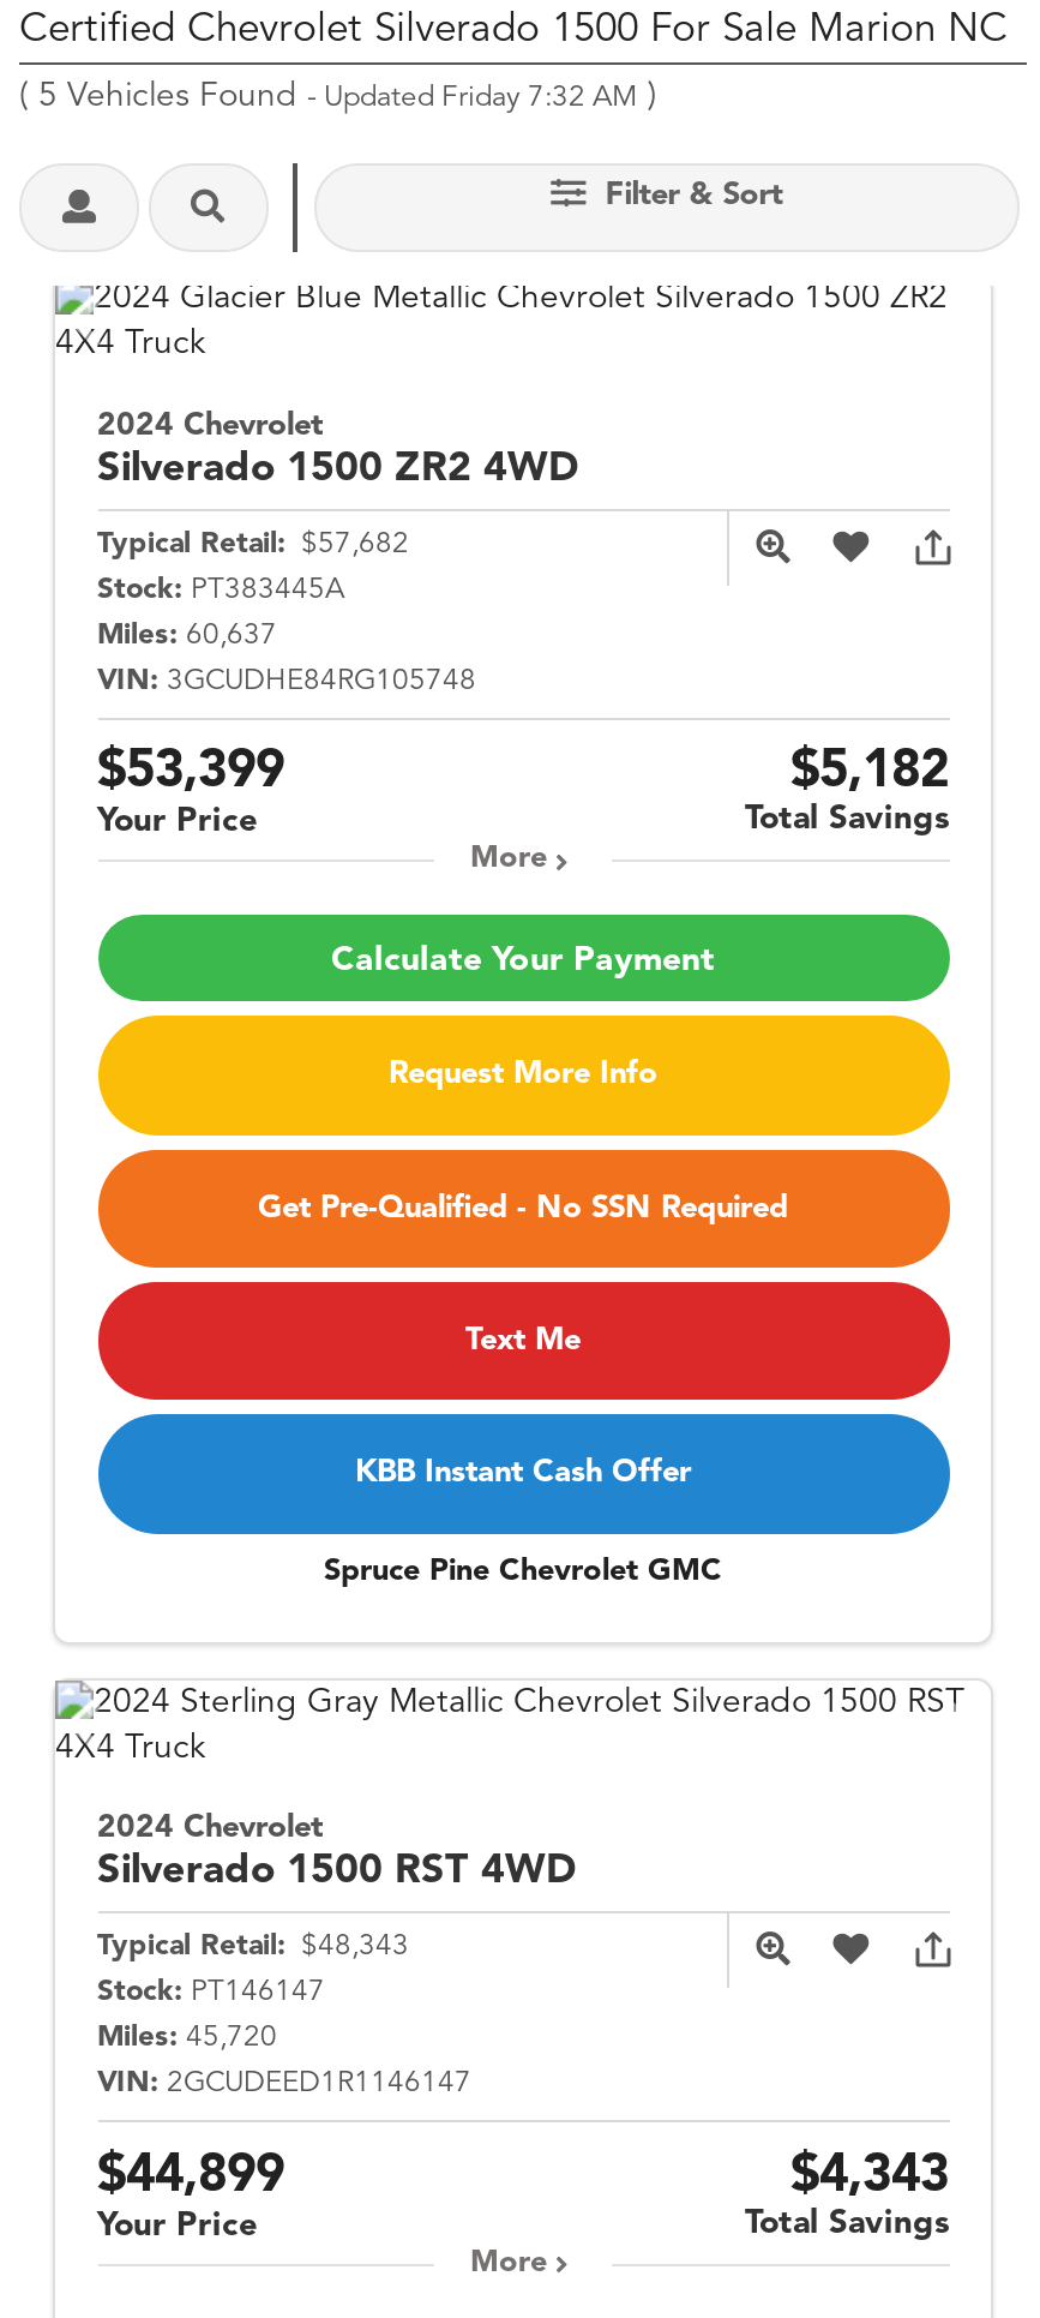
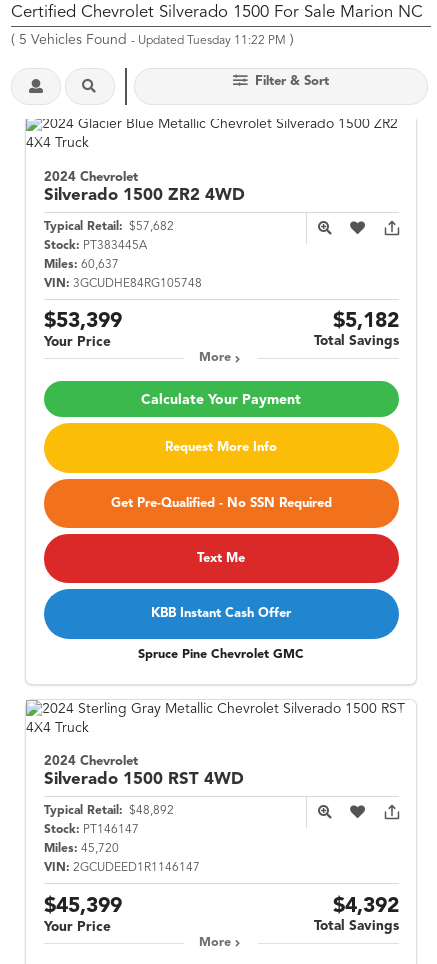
[19,79,657,113] (5 Vehicles Found - Updated Friday 7:32 AM) -> [11,33,294,47] (5 Vehicles Found - Updated Tuesday 11:22 PM)
[97,1933,409,1962] Typical Retail: $48,343 -> [43,805,173,817] Typical Retail: $48,892
[97,2150,284,2201] $44,899 -> [43,896,121,917] $45,399
[790,2150,949,2201] $4,343 -> [332,896,398,917] $4,392

